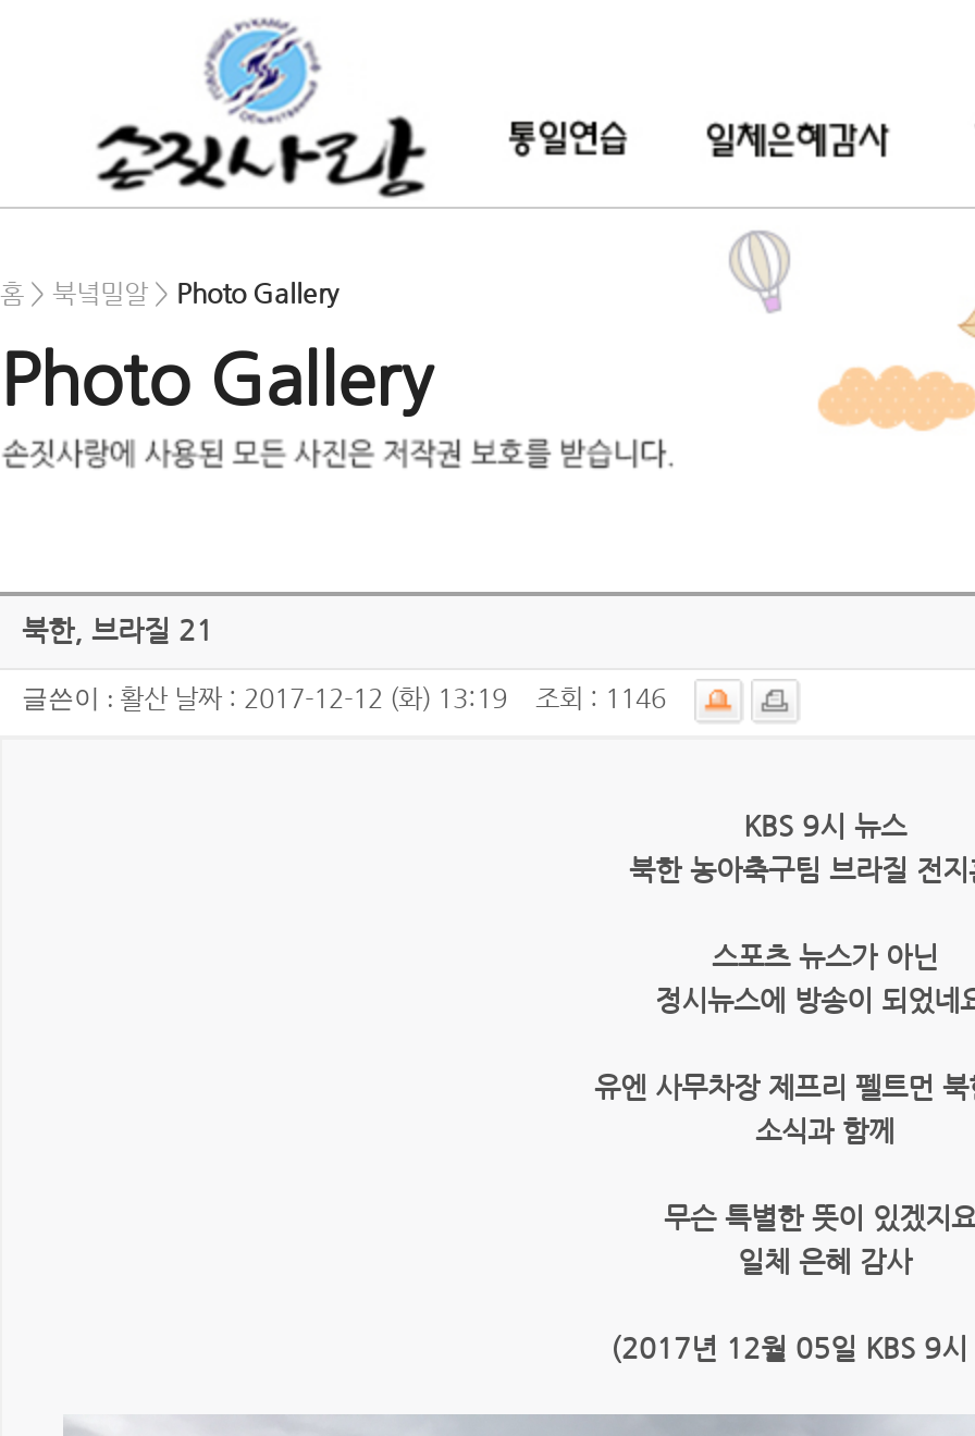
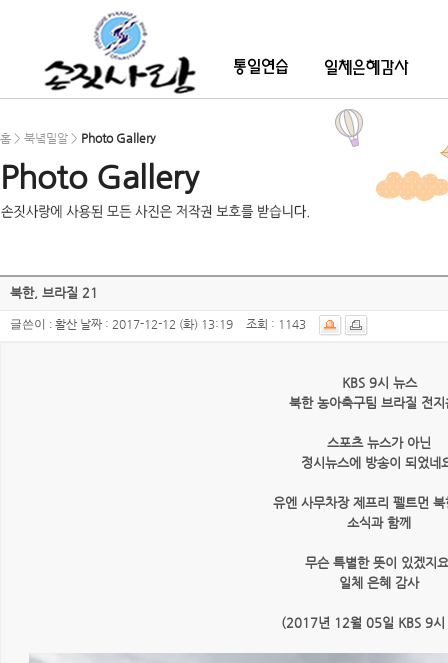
[22,683,666,714] 글쓴이 : 활산 날짜 : 2017-12-12 (화) 13:19 조회 : 1146 -> [10,317,306,331] 글쓴이 : 활산 날짜 : 2017-12-12 (화) 13:19 조회 : 1143

